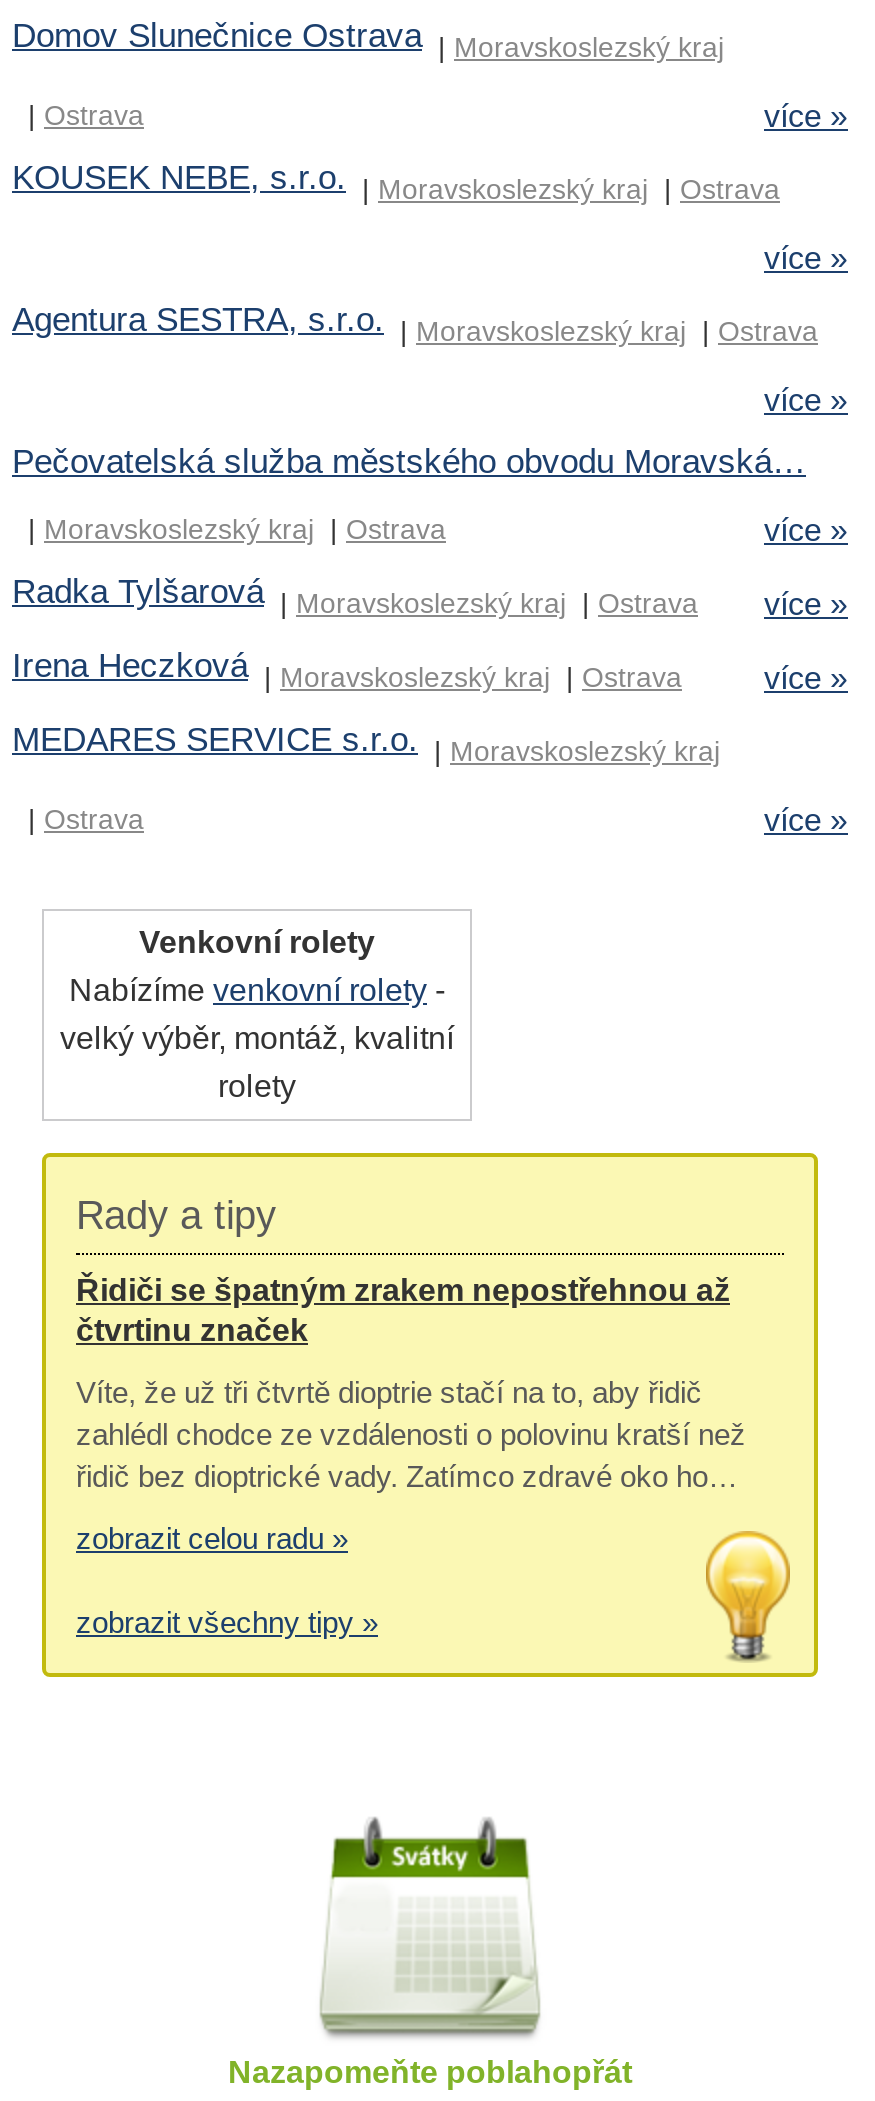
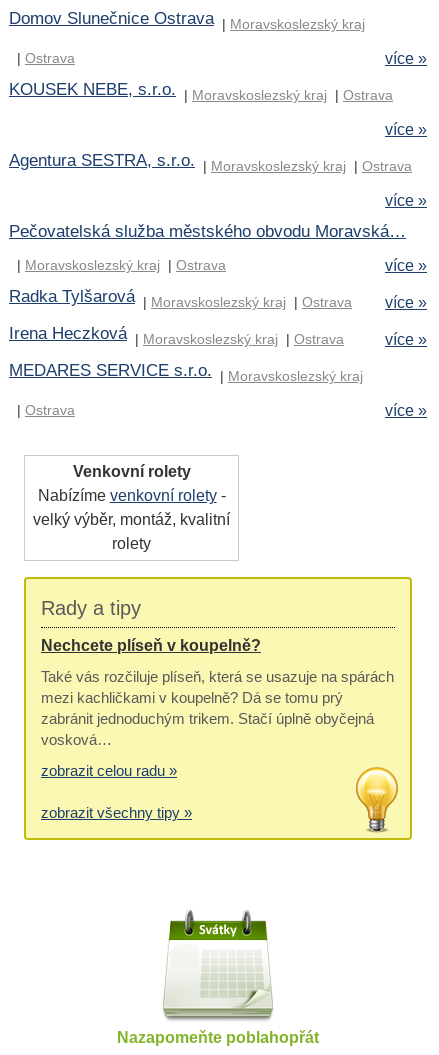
[76,1273,730,1347] Řidiči se špatným zrakem nepostřehnou až | čtvrtinu značek -> [41,637,261,654] Nechcete plíseň v koupelně?
[76,1375,746,1493] Víte, že už tři čtvrtě dioptrie stačí na to, aby řidič | zahlédl chodce ze vzdálenosti o polovinu kratší než | řidič bez dioptrické vady. Zatímco zdravé oko ho… -> [41,668,394,748] Také vás rozčiluje plíseň, která se usazuje na spárách | mezi kachličkami v koupelně? Dá se tomu prý | zabránit jednoduchým trikem. Stačí úplně obyčejná | vosková…

